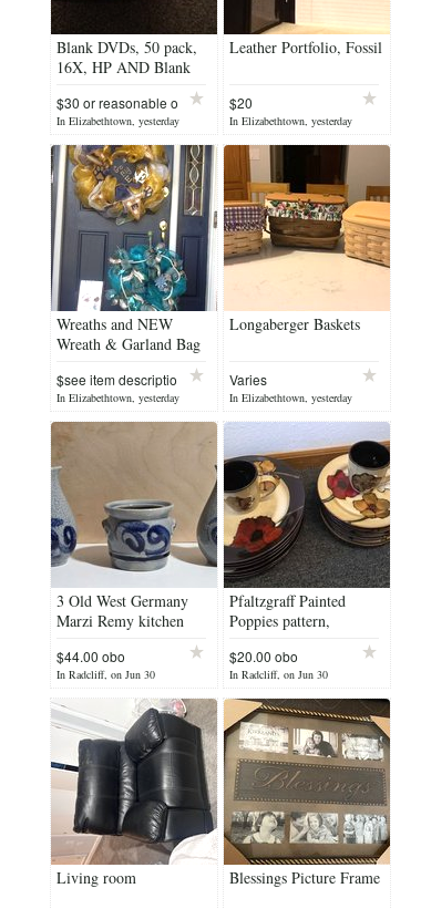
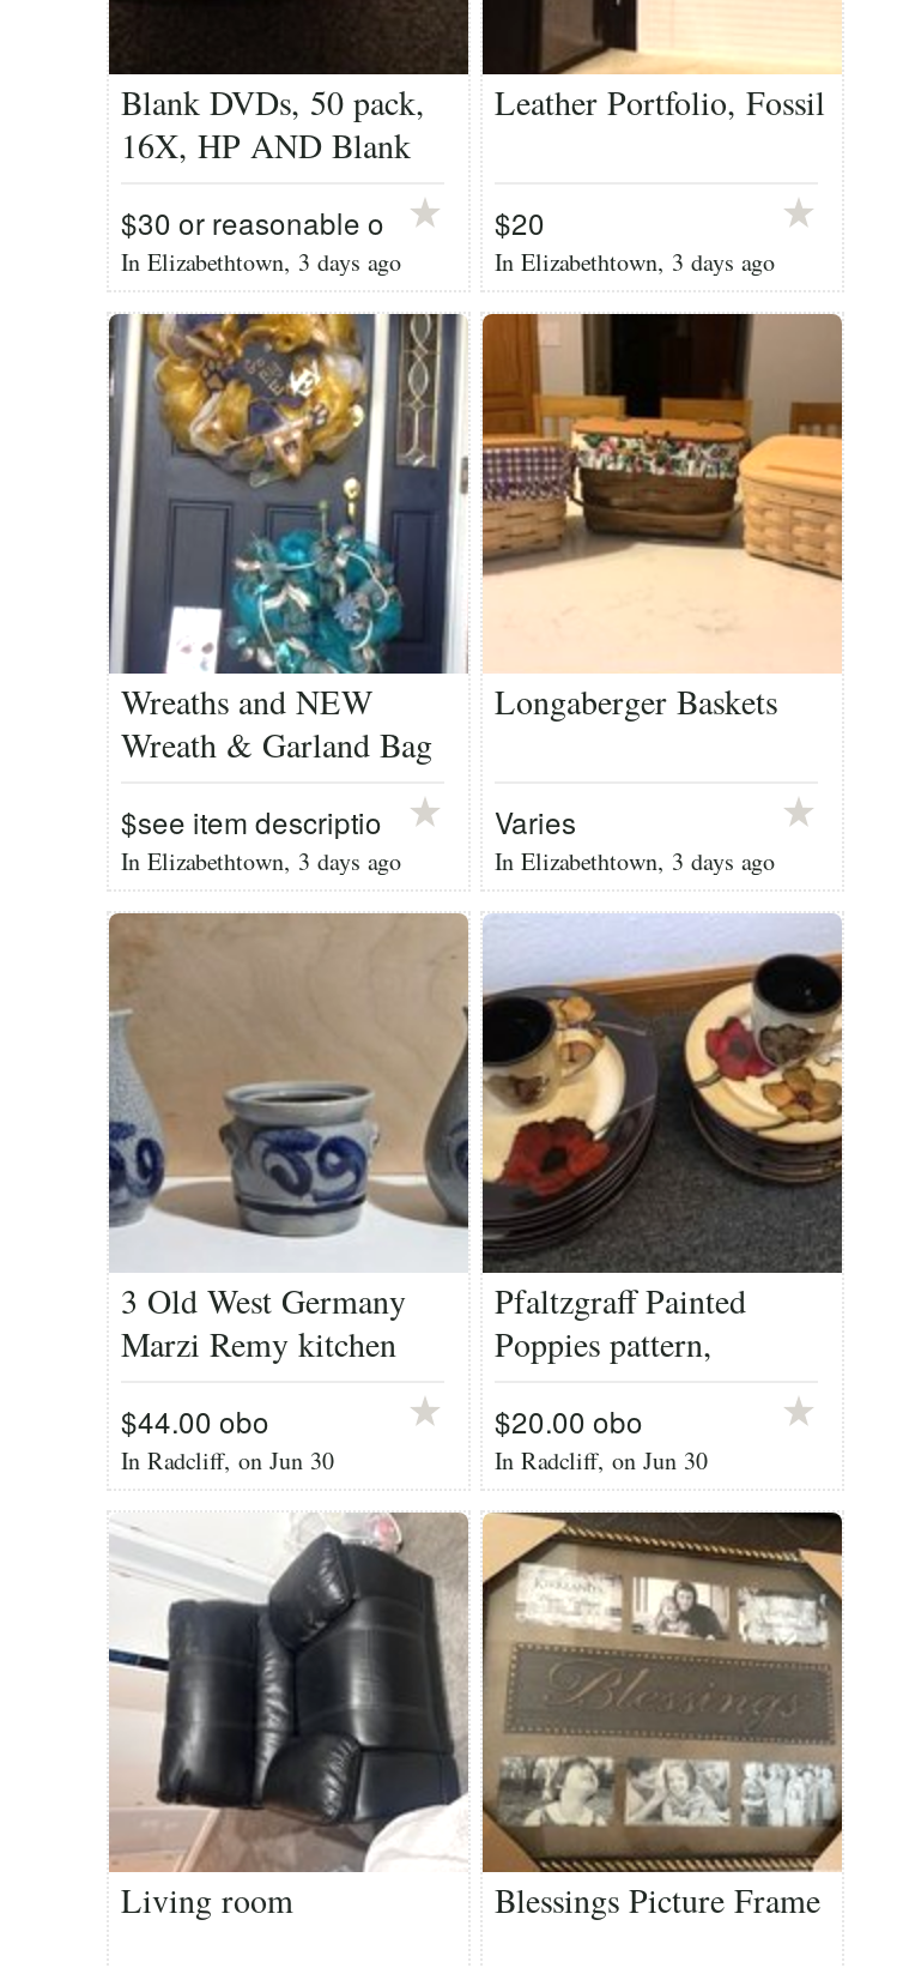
[57,113,179,128] In Elizabethtown, yesterday -> [121,245,401,278] In Elizabethtown, 3 days ago
[229,113,352,128] In Elizabethtown, yesterday -> [495,245,775,278] In Elizabethtown, 3 days ago
[57,390,179,405] In Elizabethtown, yesterday -> [121,844,401,877] In Elizabethtown, 3 days ago
[229,390,352,405] In Elizabethtown, yesterday -> [495,844,775,877] In Elizabethtown, 3 days ago

